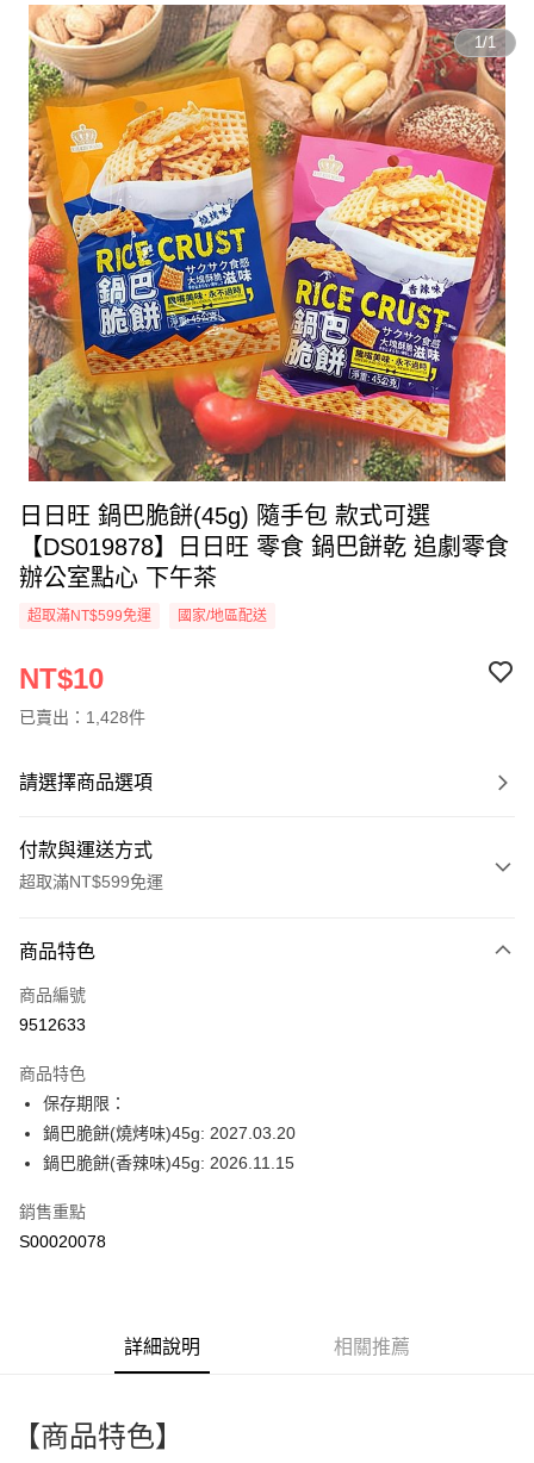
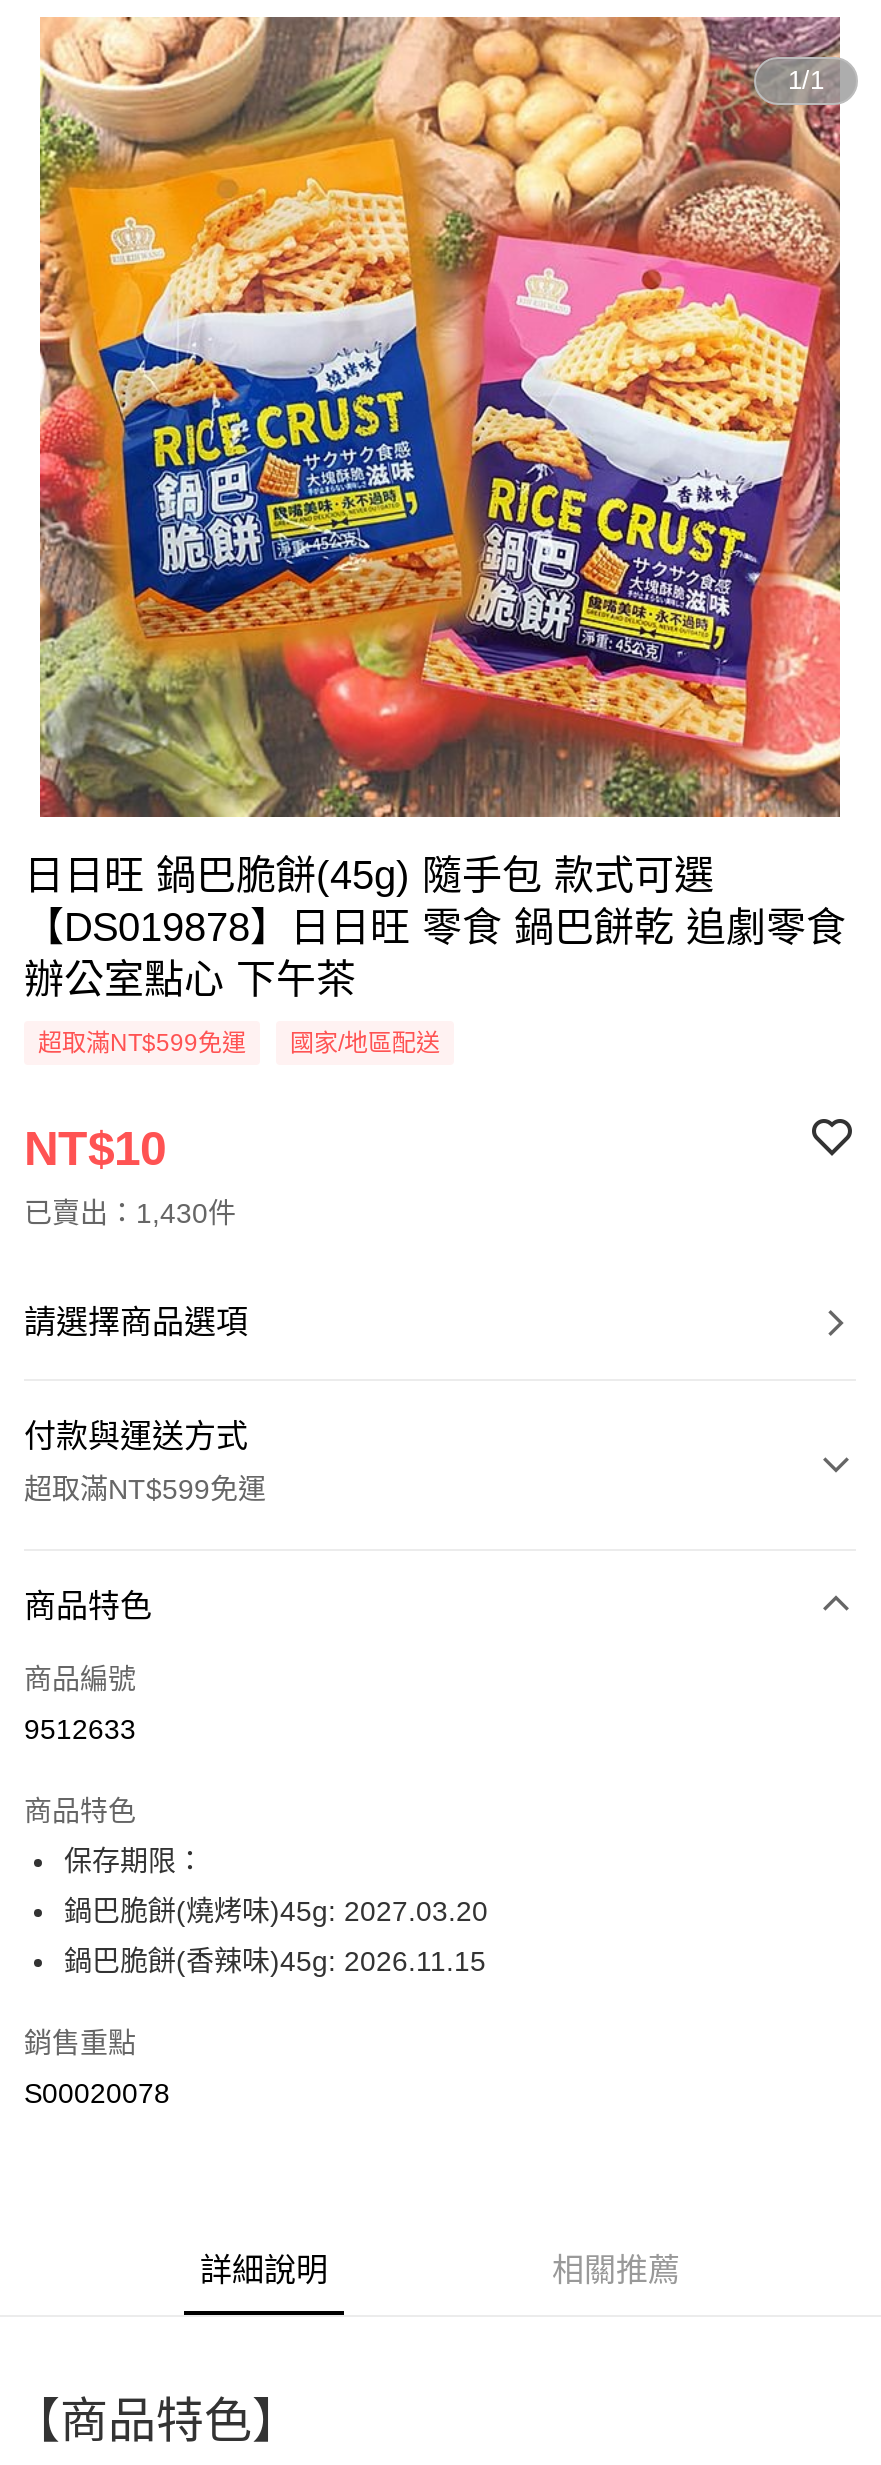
[19,708,145,727] 已賣出：1,428件 -> [24,1197,236,1229] 已賣出：1,430件

